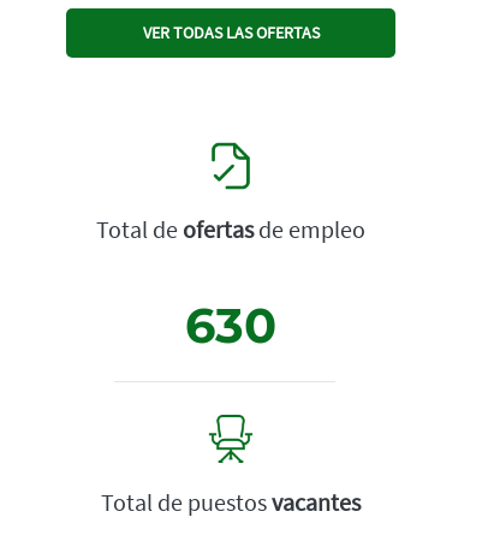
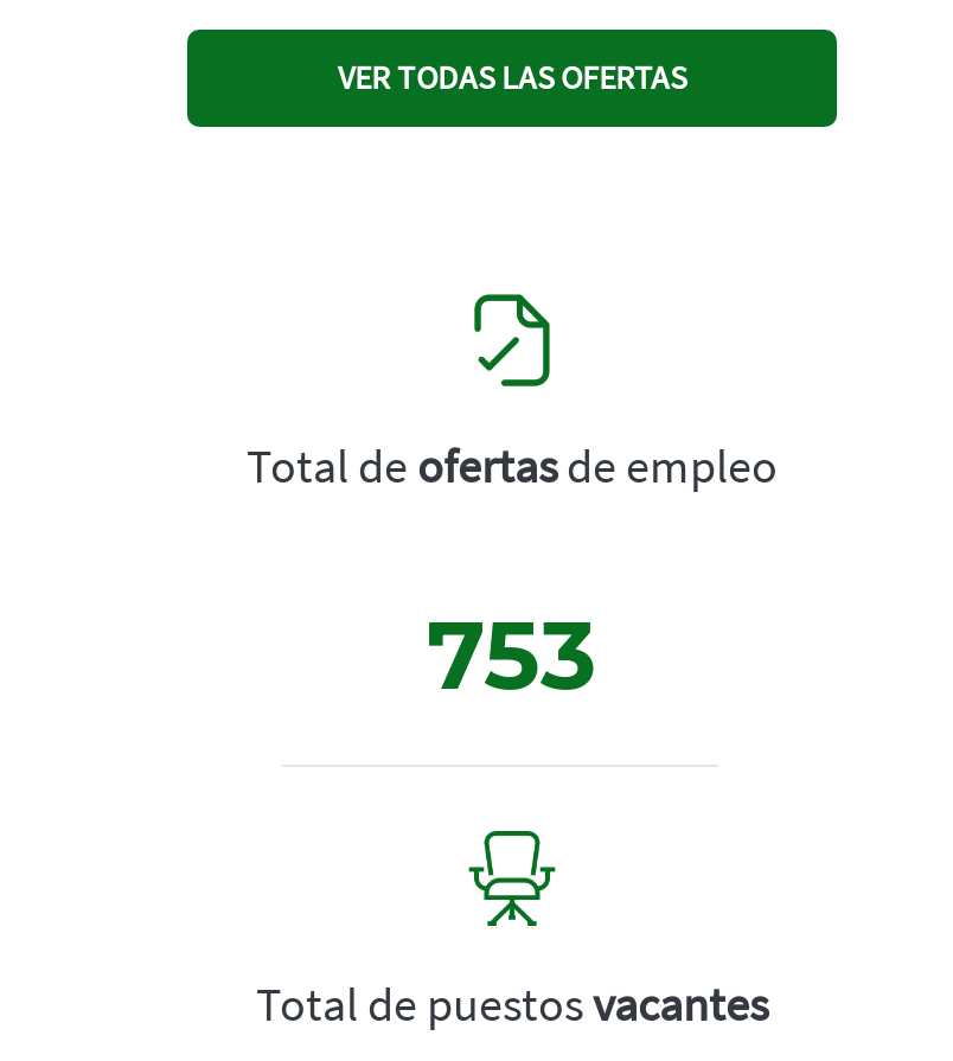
[185,296,276,355] 630 -> [427,597,597,713] 753

